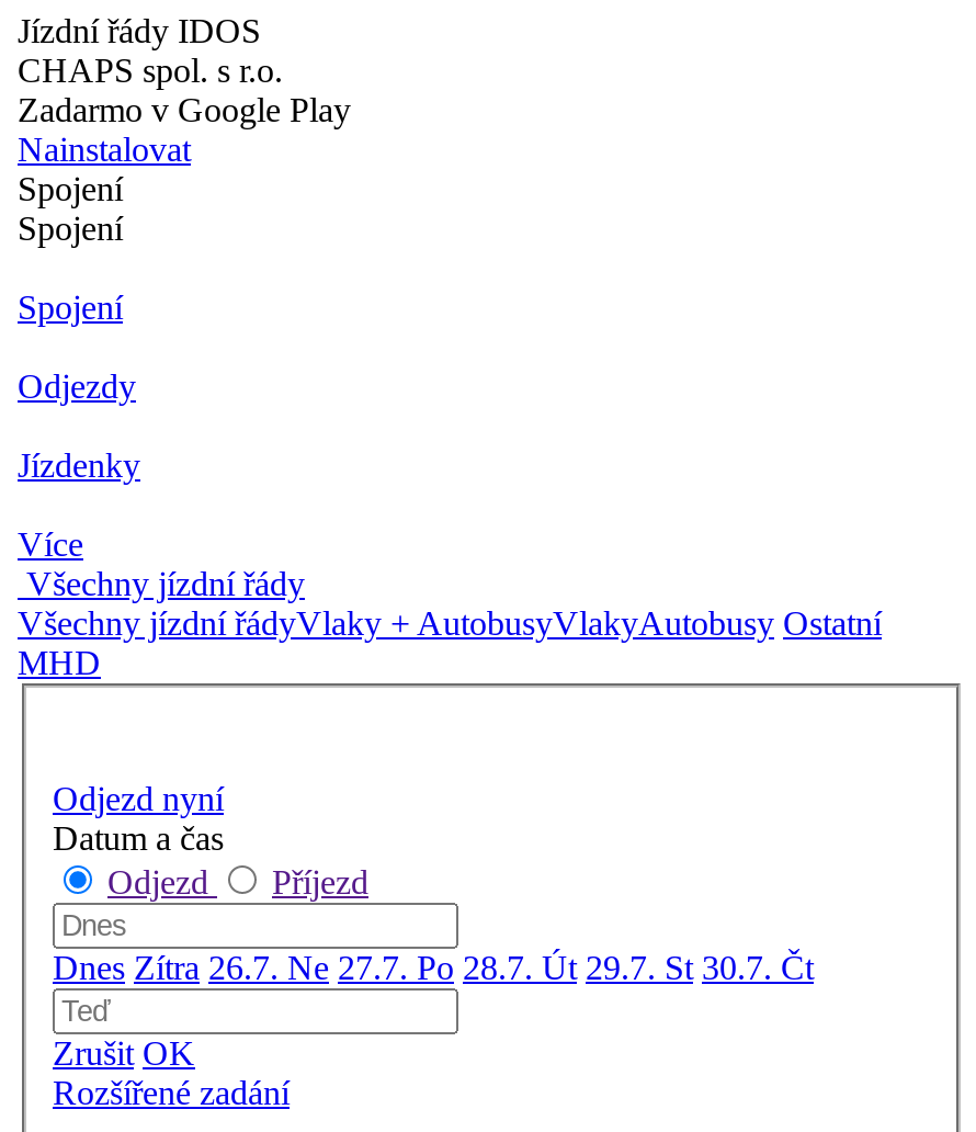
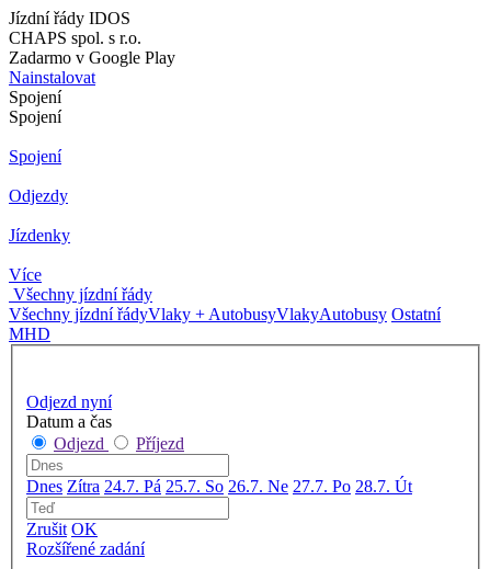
[53,948,814,985] Dnes Zítra 26.7. Ne 27.7. Po 28.7. Út 29.7. St 30.7. Čt -> [26,476,412,495] Dnes Zítra 24.7. Pá 25.7. So 26.7. Ne 27.7. Po 28.7. Út

